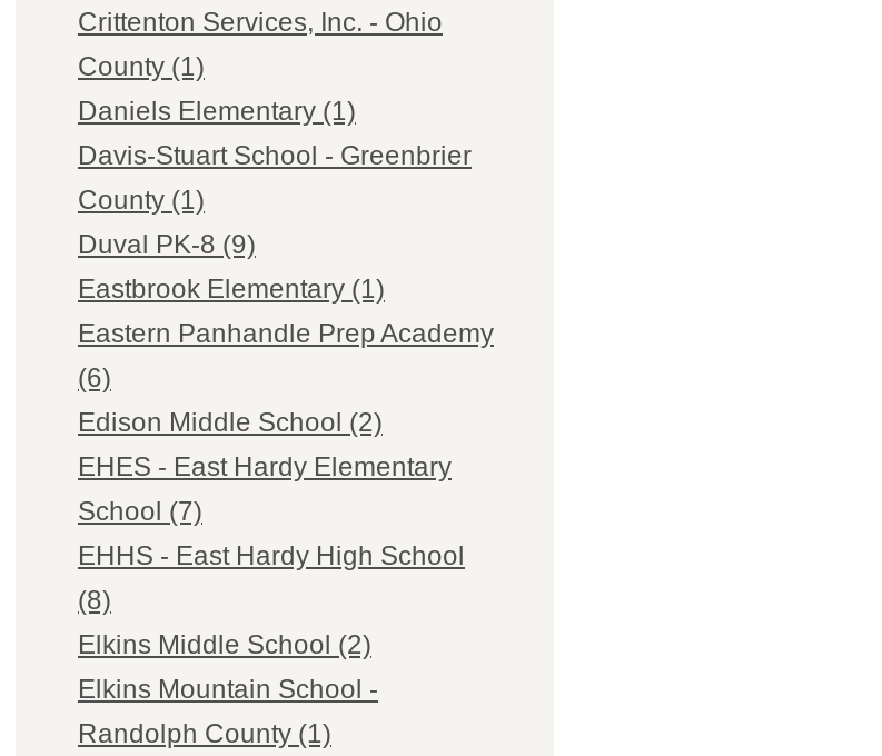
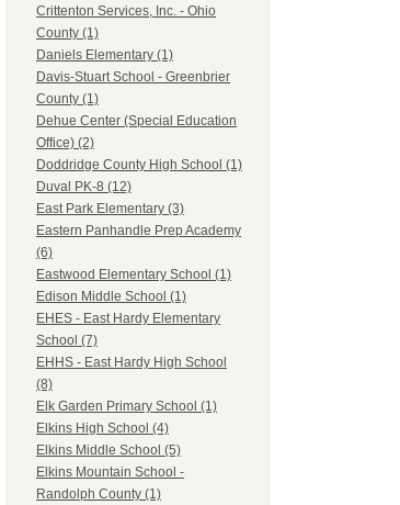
[78,230,385,305] Duval PK-8 (9) | Eastbrook Elementary (1) -> [36,113,242,217] Dehue Center (Special Education | Office) (2) | Doddridge County High School (1) | Duval PK-8 (12) | East Park Elementary (3)
[78,408,383,439] Edison Middle School (2) -> [36,267,231,304] Eastwood Elementary School (1) | Edison Middle School (1)
[78,630,371,661] Elkins Middle School (2) -> [36,399,217,458] Elk Garden Primary School (1) | Elkins High School (4) | Elkins Middle School (5)

